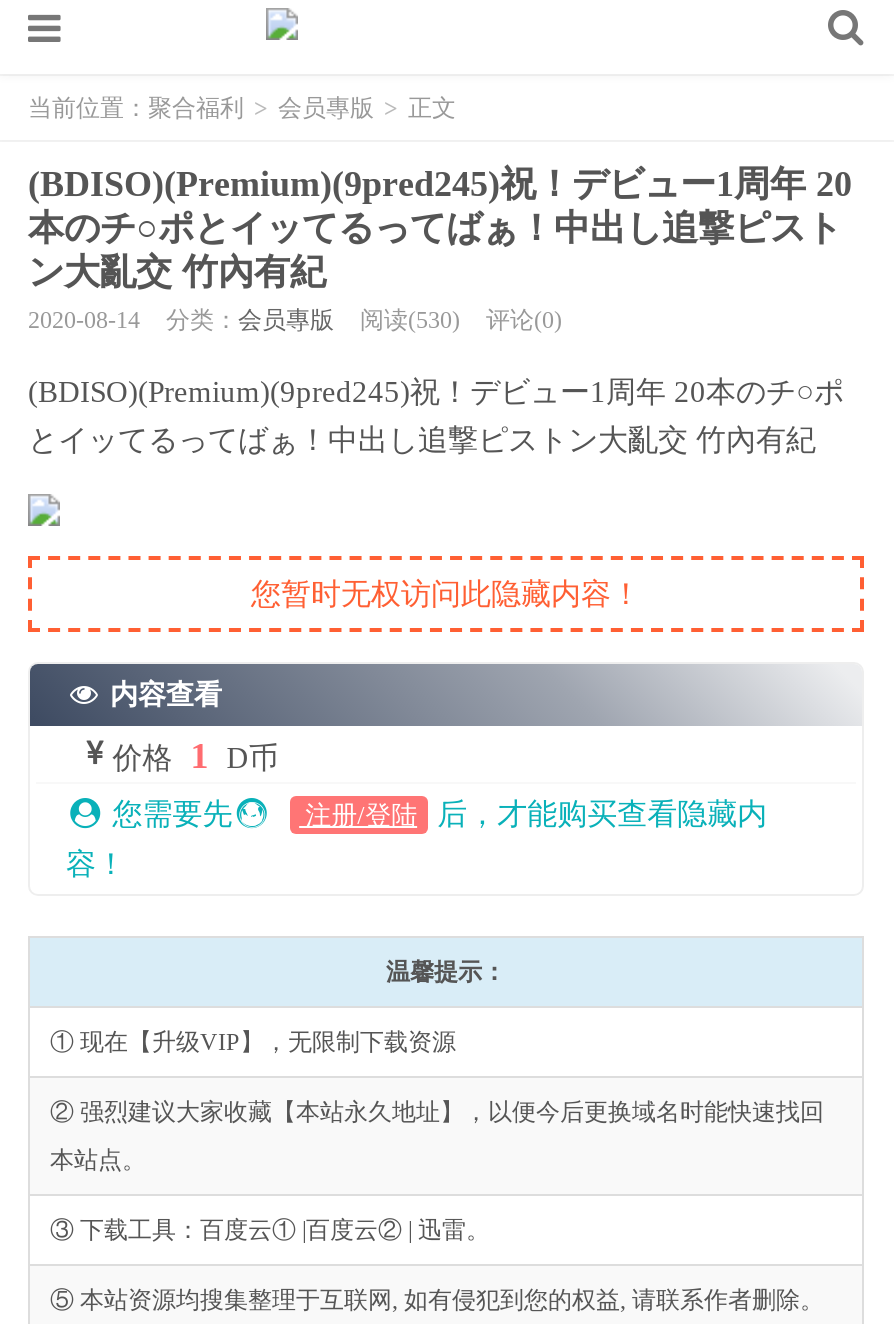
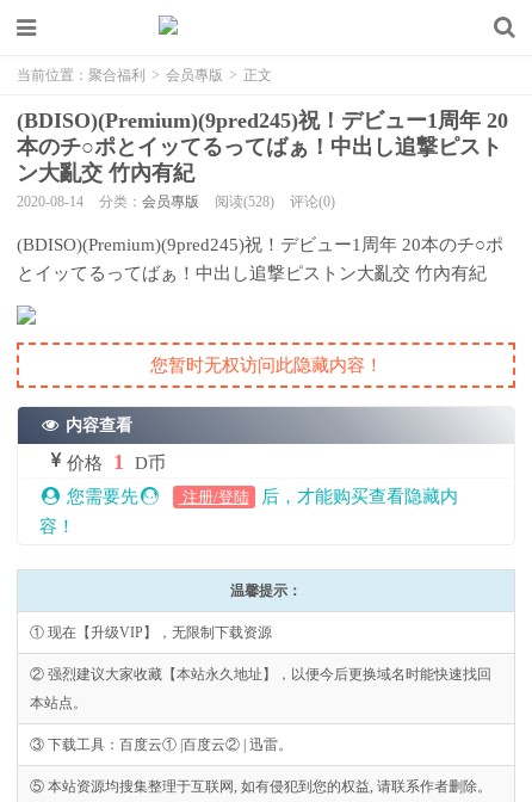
[28,306,562,334] 2020-08-14 分类：会员專版 阅读(530) 评论(0) -> [17,193,335,210] 2020-08-14 分类：会员專版 阅读(528) 评论(0)

